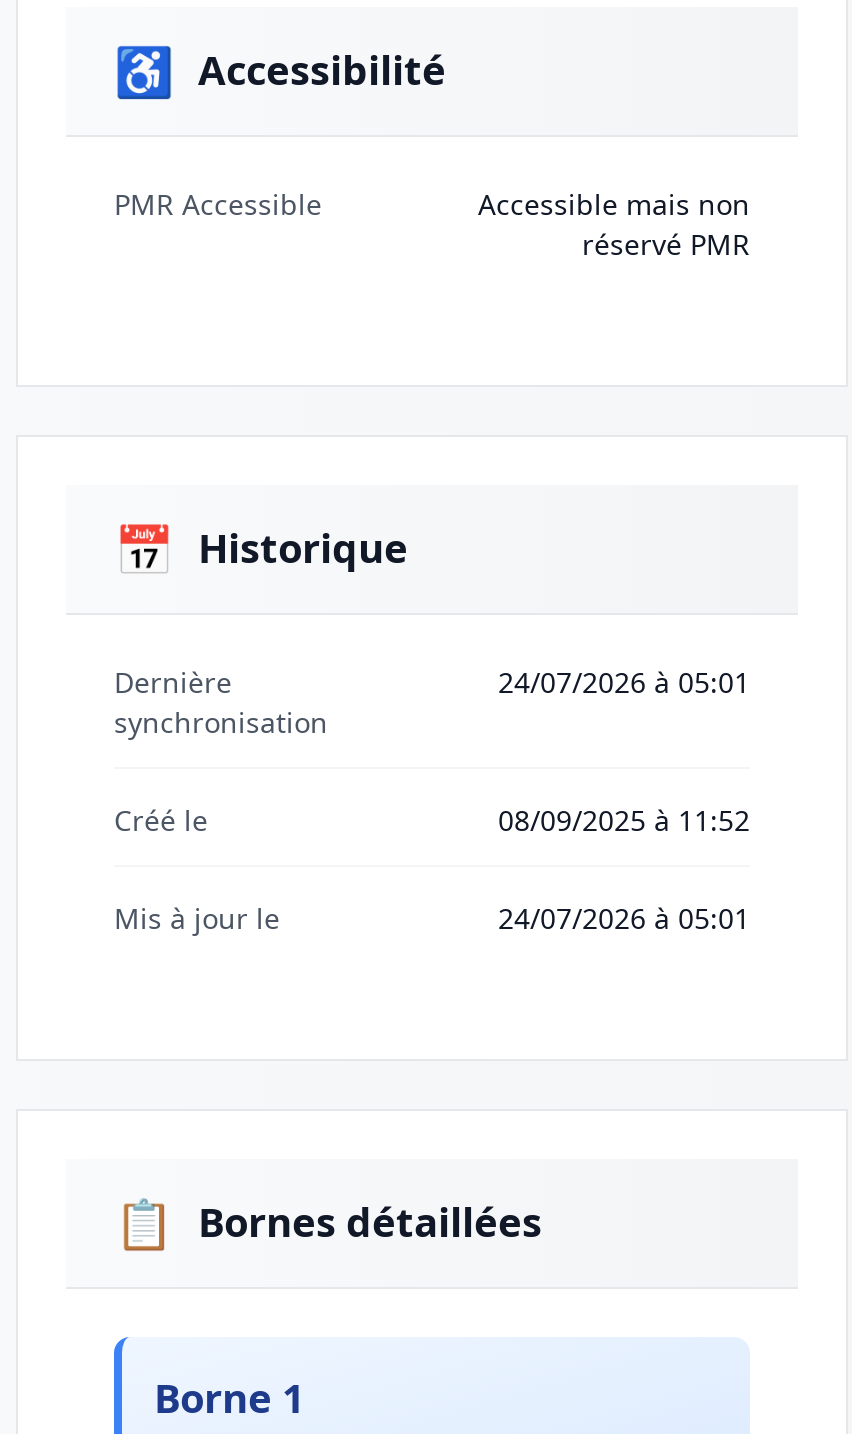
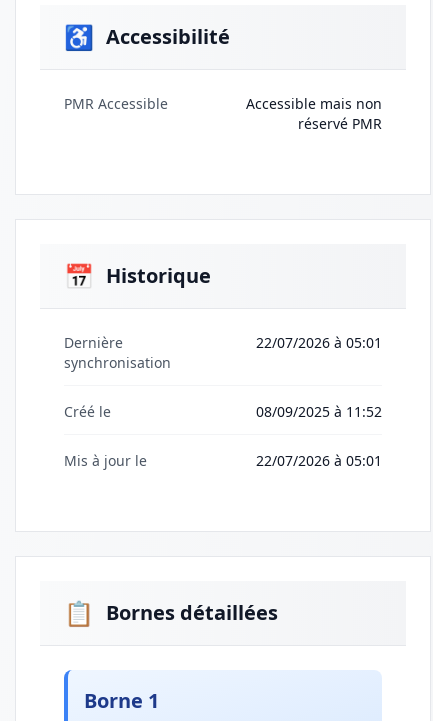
[498,663,750,701] 24/07/2026 à 05:01 -> [256,333,382,352] 22/07/2026 à 05:01
[498,899,750,937] 24/07/2026 à 05:01 -> [256,451,382,470] 22/07/2026 à 05:01

